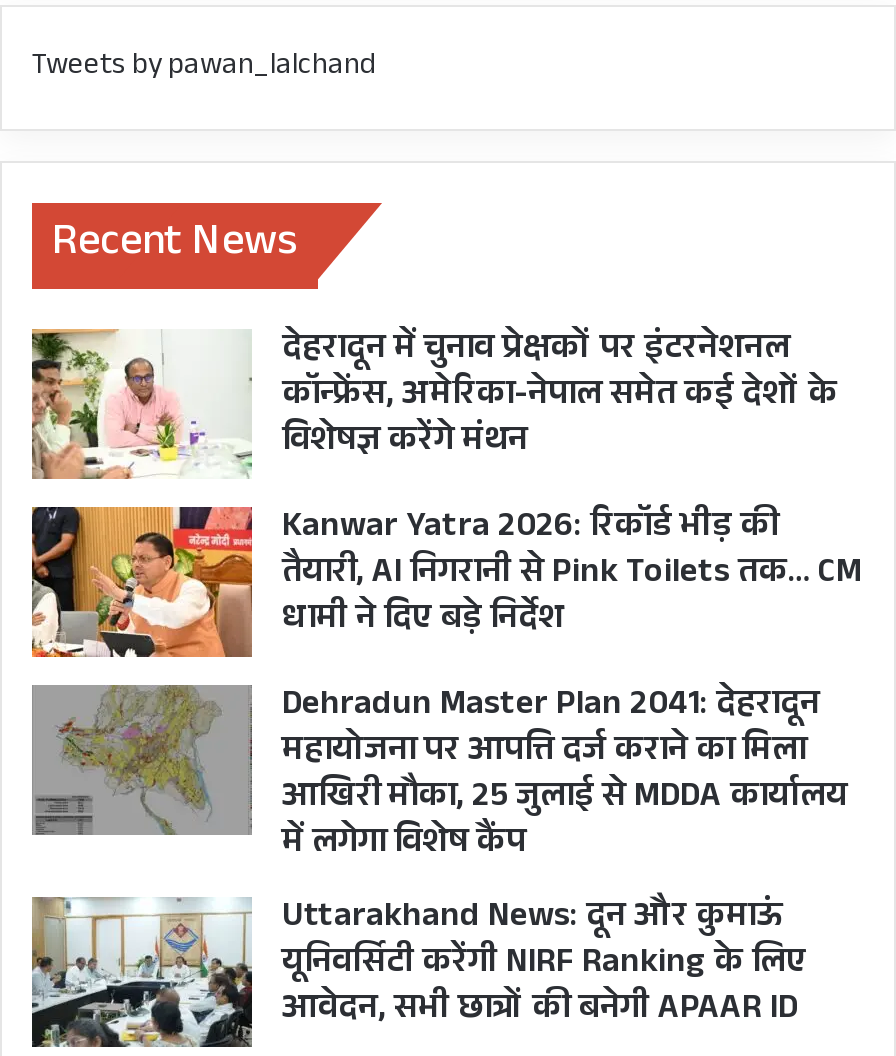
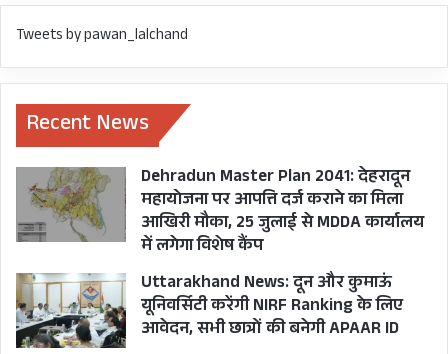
[32,322,862,650] [image] | देहरादून में चुनाव प्रेक्षकों पर इंटरनेशनल | कॉन्फ्रेंस, अमेरिका-नेपाल समेत कई देशों के | विशेषज्ञ करेंगे मंथन | Kanwar Yatra 2026: रिकॉर्ड भीड़ की | तैयारी, AI निगरानी से Pink Toilets तक… CM | धामी ने दिए बड़े निर्देश -> none
[30,505,254,659] [image] -> none

